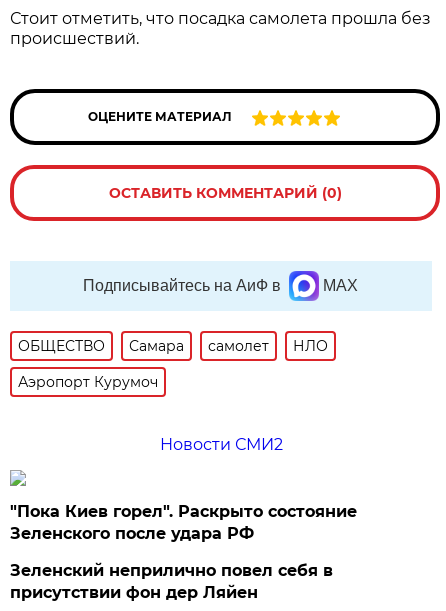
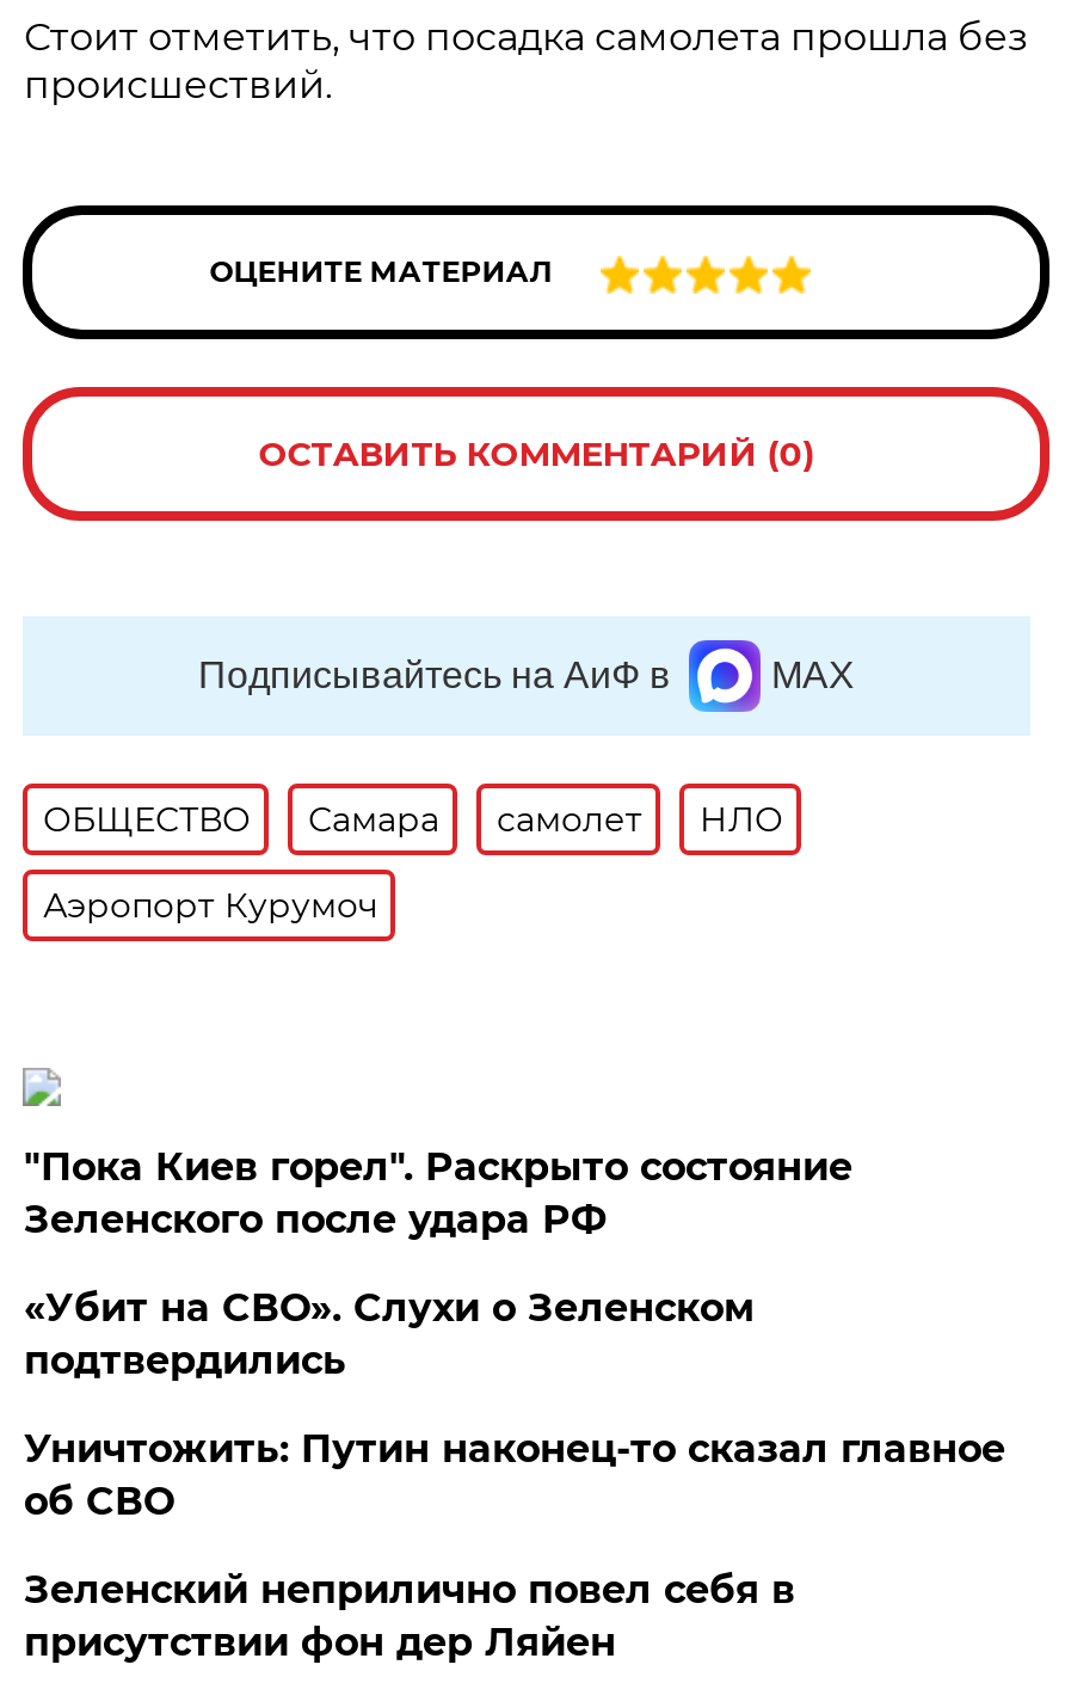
[160,435,283,454] Новости СМИ2 -> none
moved [10,502,357,543] -> [24,1144,852,1242]: "Пока Киев горел". Раскрыто состояние | Зеленского после удара РФ
none -> [24,1285,1005,1524] «Убит на СВО». Слухи о Зеленском | подтвердились | Уничтожить: Путин наконец-то сказал главное | об СВО

